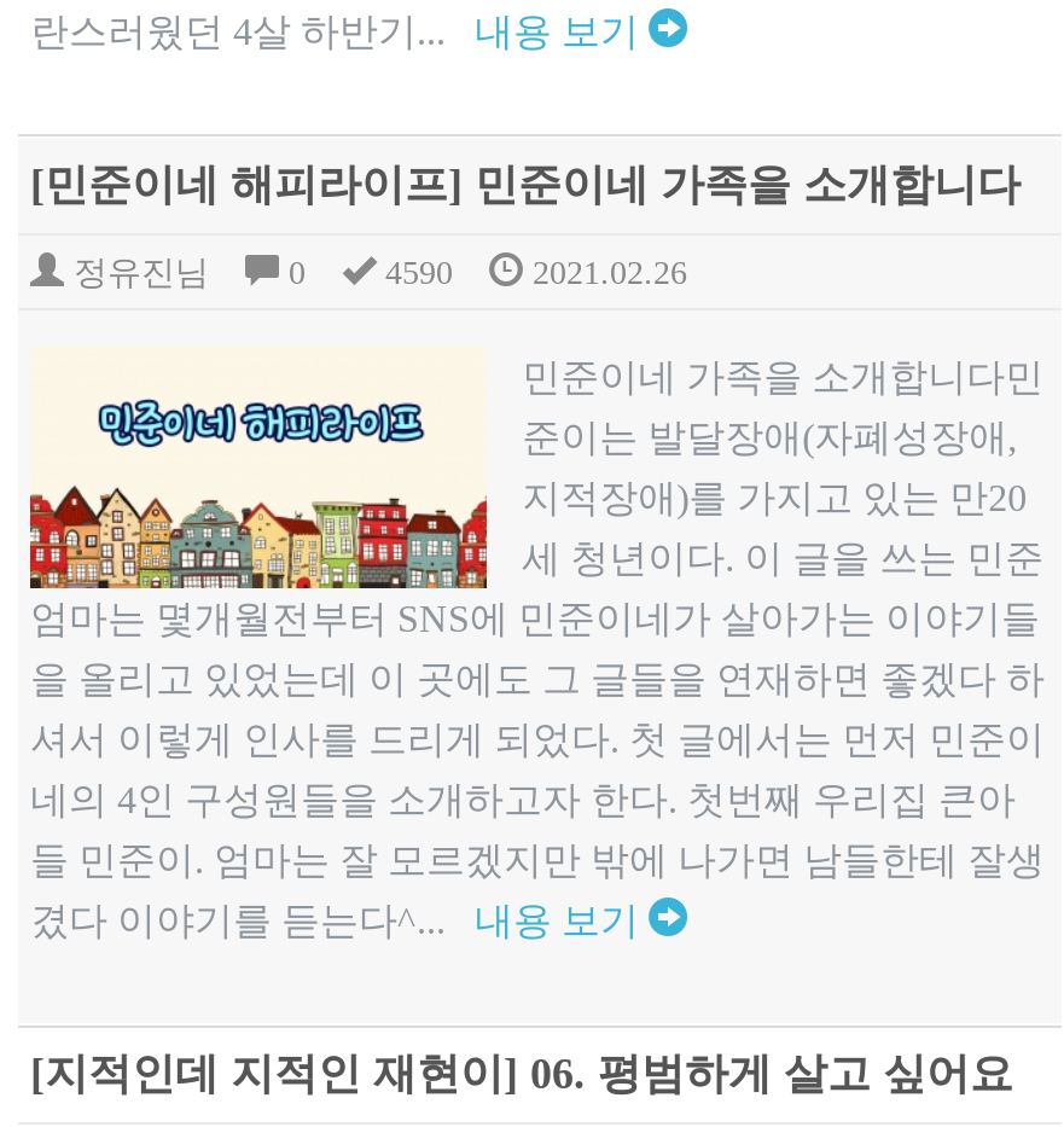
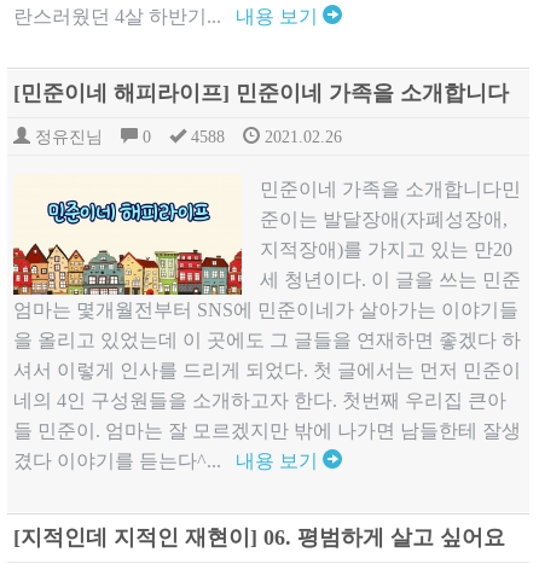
[64,255,687,291] 정유진님 0 4590 2021.02.26 -> [30,128,342,146] 정유진님 0 4588 2021.02.26

